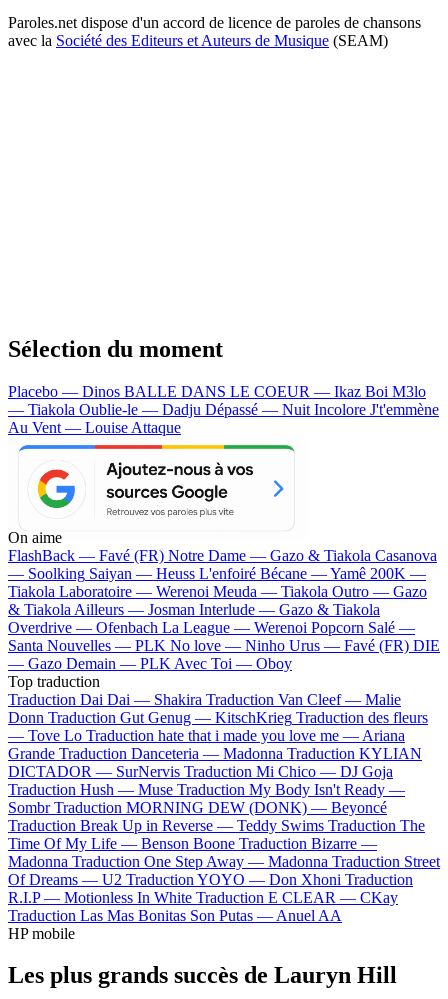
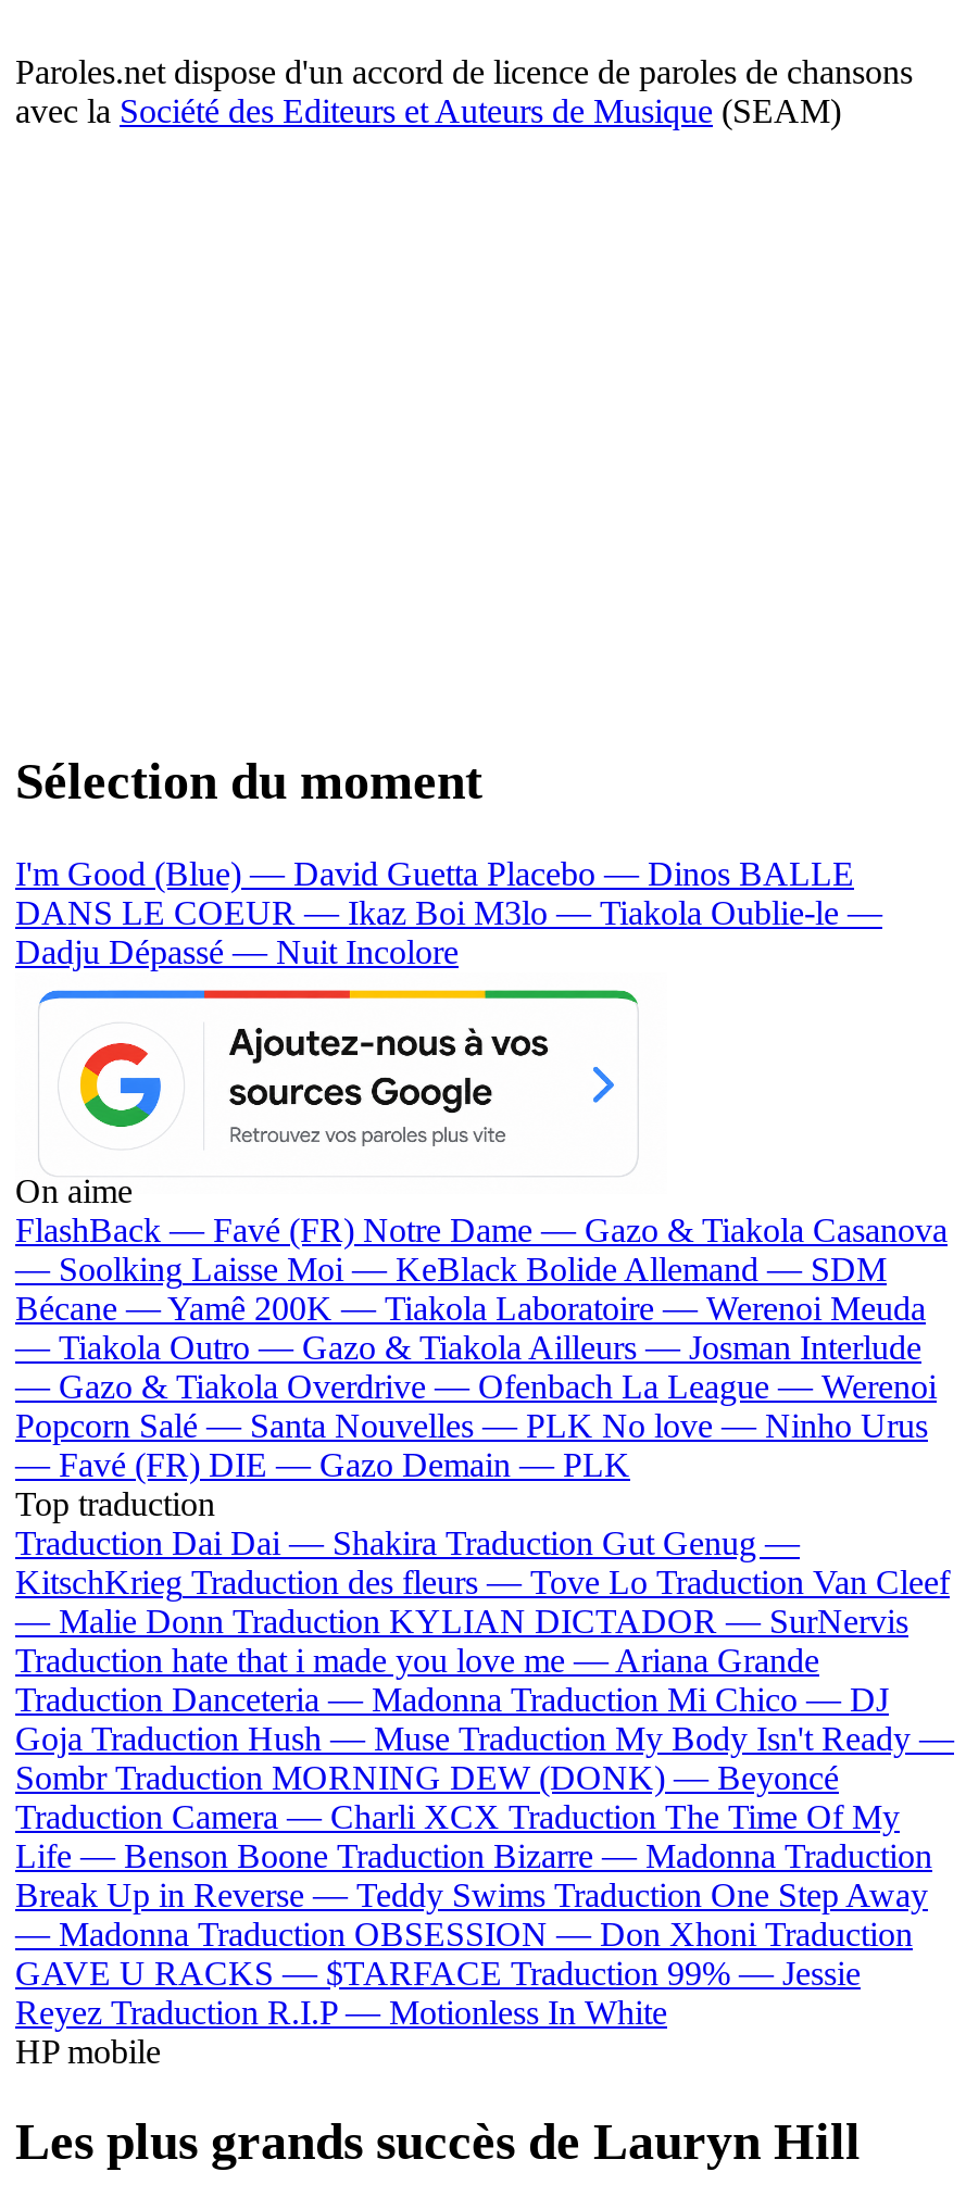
[8,382,439,435] Placebo — Dinos BALLE DANS LE COEUR — Ikaz Boi M3lo | — Tiakola Oublie-le — Dadju Dépassé — Nuit Incolore J't'emmène | Au Vent — Louise Attaque -> [15,854,882,969] I'm Good (Blue) — David Guetta Placebo — Dinos BALLE | DANS LE COEUR — Ikaz Boi M3lo — Tiakola Oublie-le — | Dadju Dépassé — Nuit Incolore
[8,564,440,671] — Soolking Saiyan — Heuss L'enfoiré Bécane — Yamê 200K — | Tiakola Laboratoire — Werenoi Meuda — Tiakola Outro — Gazo | & Tiakola Ailleurs — Josman Interlude — Gazo & Tiakola | Overdrive — Ofenbach La League — Werenoi Popcorn Salé — | Santa Nouvelles — PLK No love — Ninho Urus — Favé (FR) DIE | — Gazo Demain — PLK Avec Toi — Oboy -> [15,1250,937,1482] — Soolking Laisse Moi — KeBlack Bolide Allemand — SDM | Bécane — Yamê 200K — Tiakola Laboratoire — Werenoi Meuda | — Tiakola Outro — Gazo & Tiakola Ailleurs — Josman Interlude | — Gazo & Tiakola Overdrive — Ofenbach La League — Werenoi | Popcorn Salé — Santa Nouvelles — PLK No love — Ninho Urus | —Favé (FR) DIE — Gazo Demain — PLK
[8,690,428,797] Traduction Dai Dai — Shakira Traduction Van Cleef — Malie | Donn Traduction Gut Genug — KitschKrieg Traduction des fleurs | — Tove Lo Traduction hate that i made you love me — Ariana | Grande Traduction Danceteria — Madonna Traduction KYLIAN | DICTADOR — SurNervis Traduction Mi Chico — DJ Goja | Traduction Hush — Muse Traduction My Body Isn't Ready — -> [15,1523,954,1756] Traduction Dai Dai — Shakira Traduction Gut Genug — | KitschKrieg Traduction des fleurs — Tove Lo Traduction Van Cleef | — Malie Donn Traduction KYLIAN DICTADOR — SurNervis | Traduction hate that i made you love me — Ariana Grande | Traduction Danceteria — Madonna Traduction Mi Chico — DJ | Goja Traduction Hush — Muse Traduction My Body Isn't Ready —
[8,816,440,923] Traduction Break Up in Reverse — Teddy Swims Traduction The | Time Of My Life — Benson Boone Traduction Bizarre — | Madonna Traduction One Step Away — Madonna Traduction Street | Of Dreams — U2 Traduction YOYO — Don Xhoni Traduction | R.I.P — Motionless In White Traduction E CLEAR — CKay | Traduction Las Mas Bonitas Son Putas — Anuel AA -> [15,1797,932,2030] Traduction Camera — Charli XCX Traduction The Time Of My | Life — Benson Boone Traduction Bizarre — Madonna Traduction | Break Up in Reverse — Teddy Swims Traduction One Step Away | — Madonna Traduction OBSESSION — Don Xhoni Traduction | GAVE U RACKS — $TARFACE Traduction 99% — Jessie | Reyez Traduction R.I.P — Motionless In White

